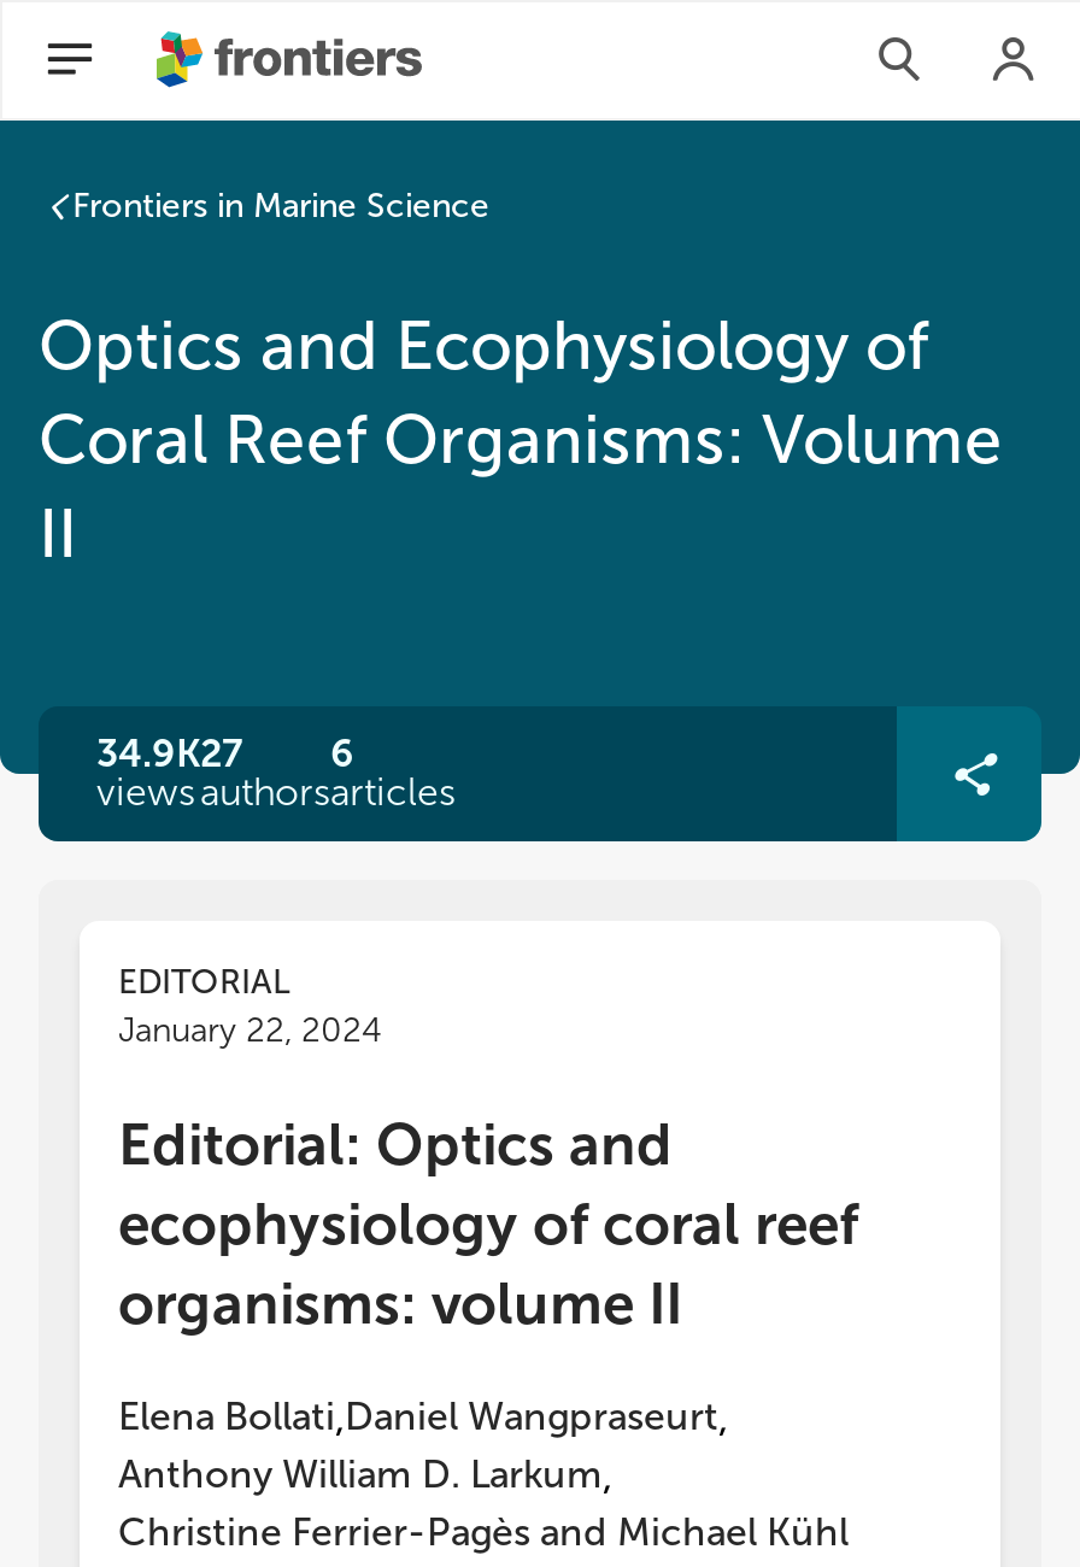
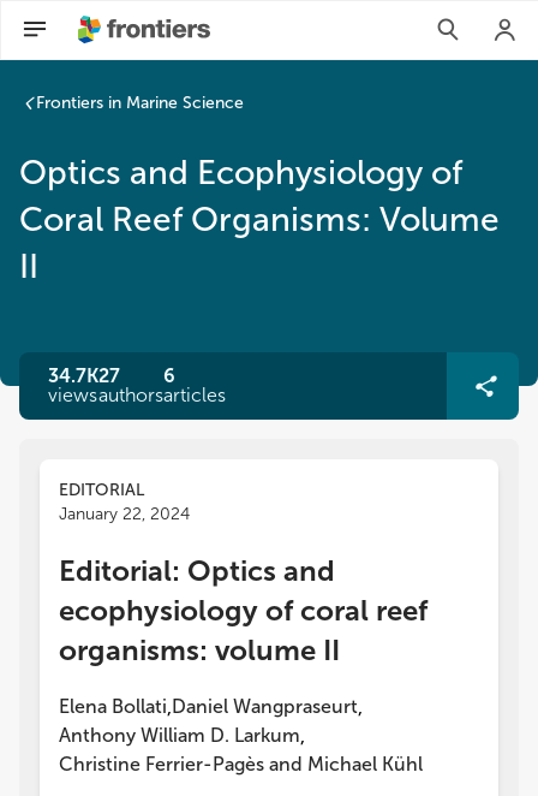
[96,730,354,776] 34.9K 27 6 -> [48,364,175,387] 34.7K 27 6

